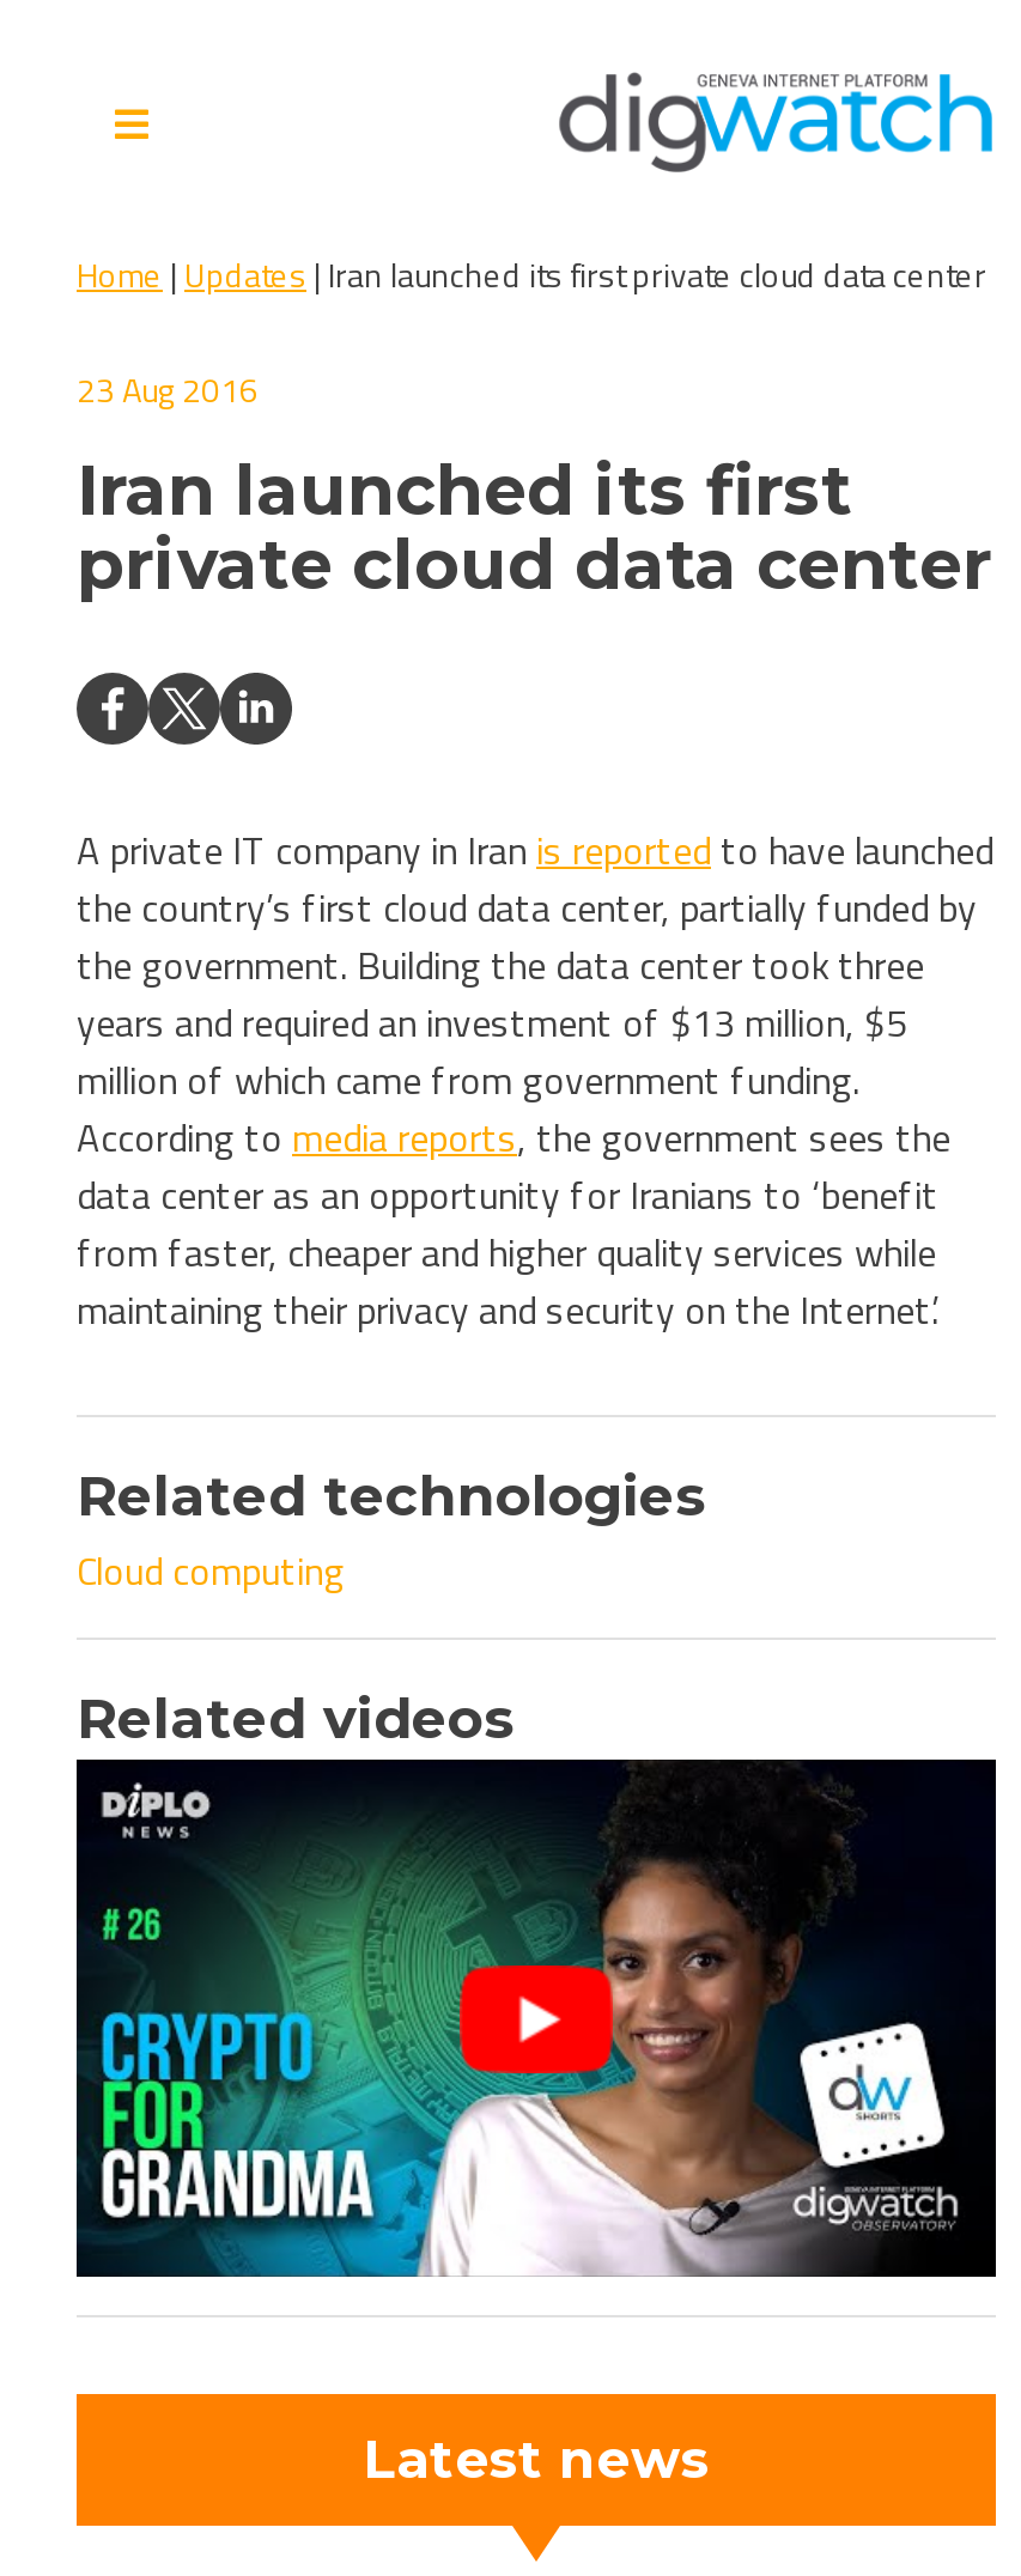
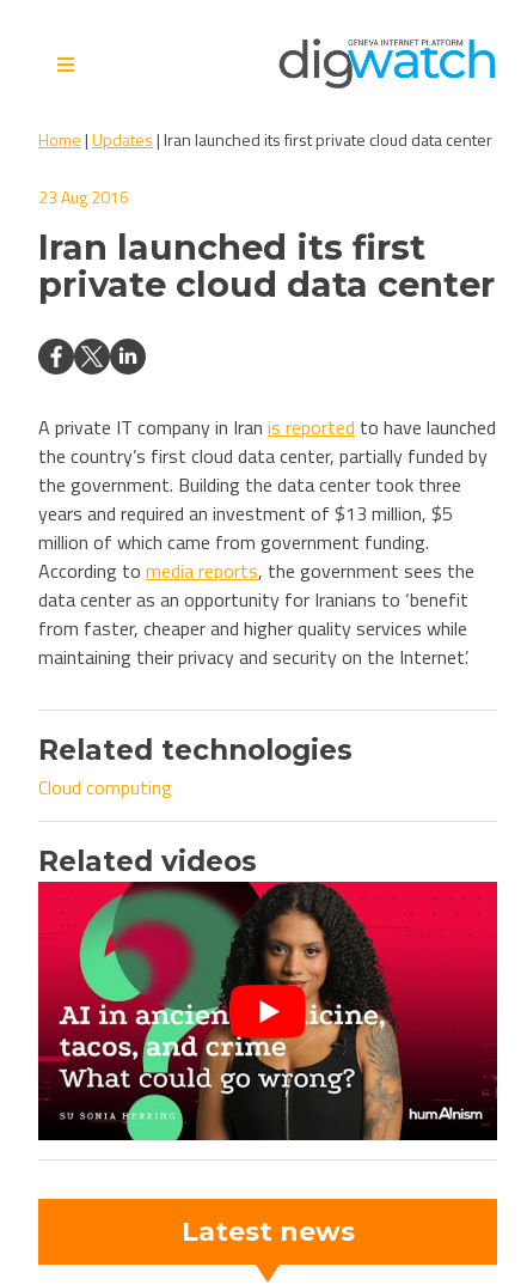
[74,1757,998,2279] [image] -> [37,881,498,1141] [image]

